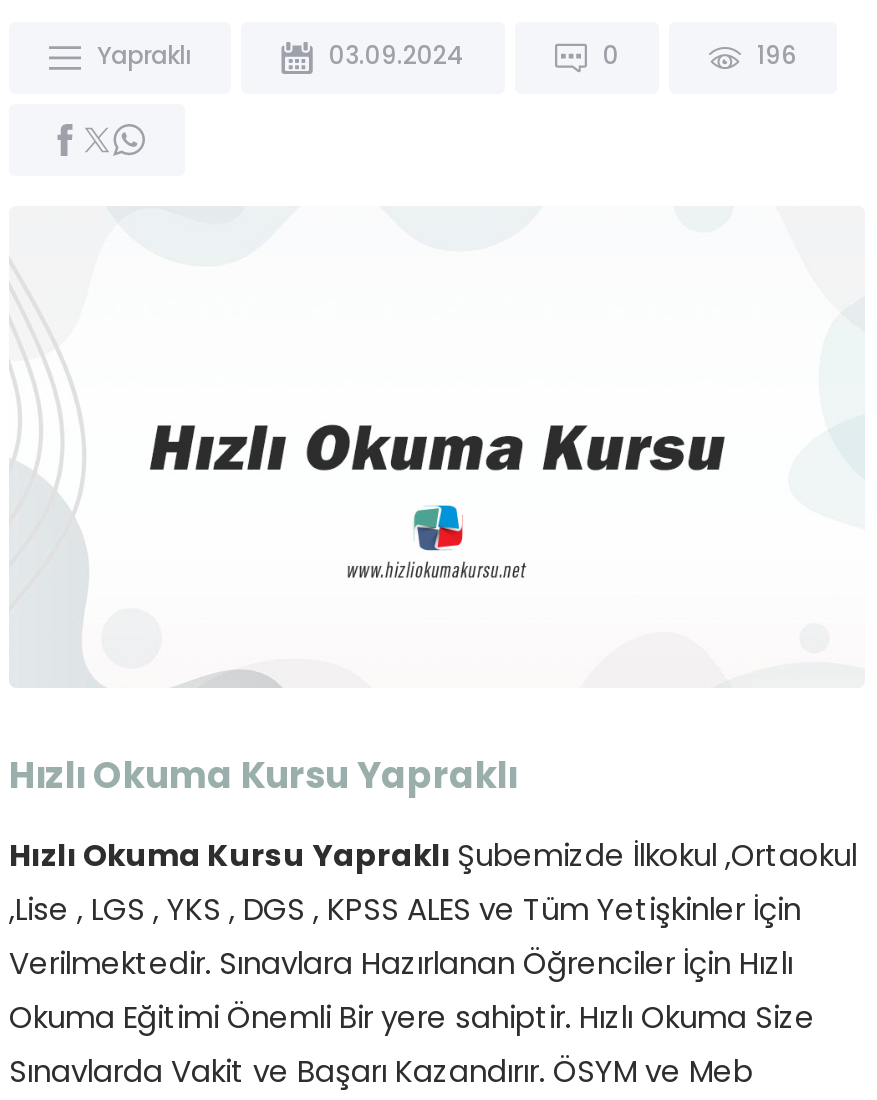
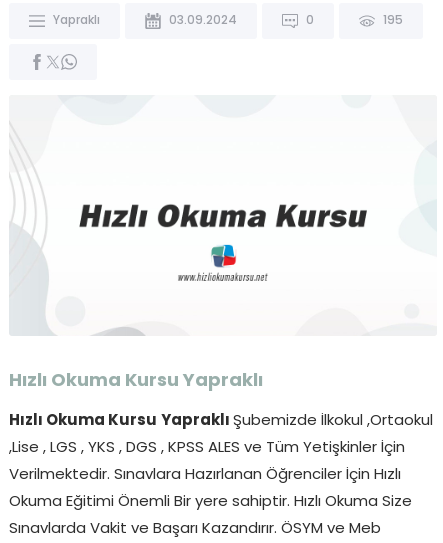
[757,46,797,70] 196 -> [383,15,403,27] 195

